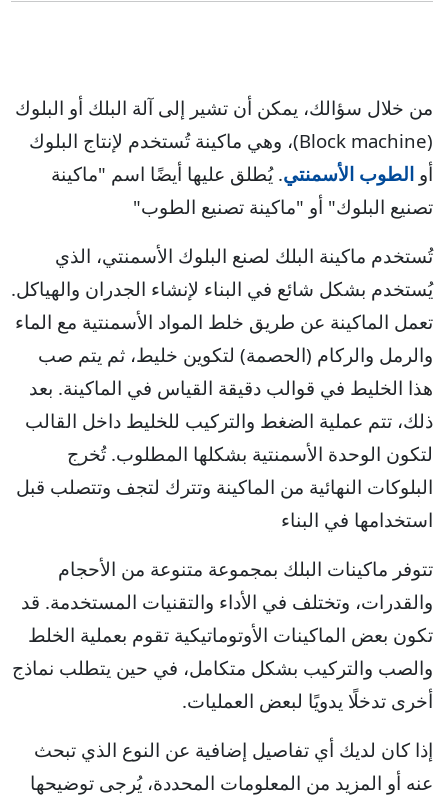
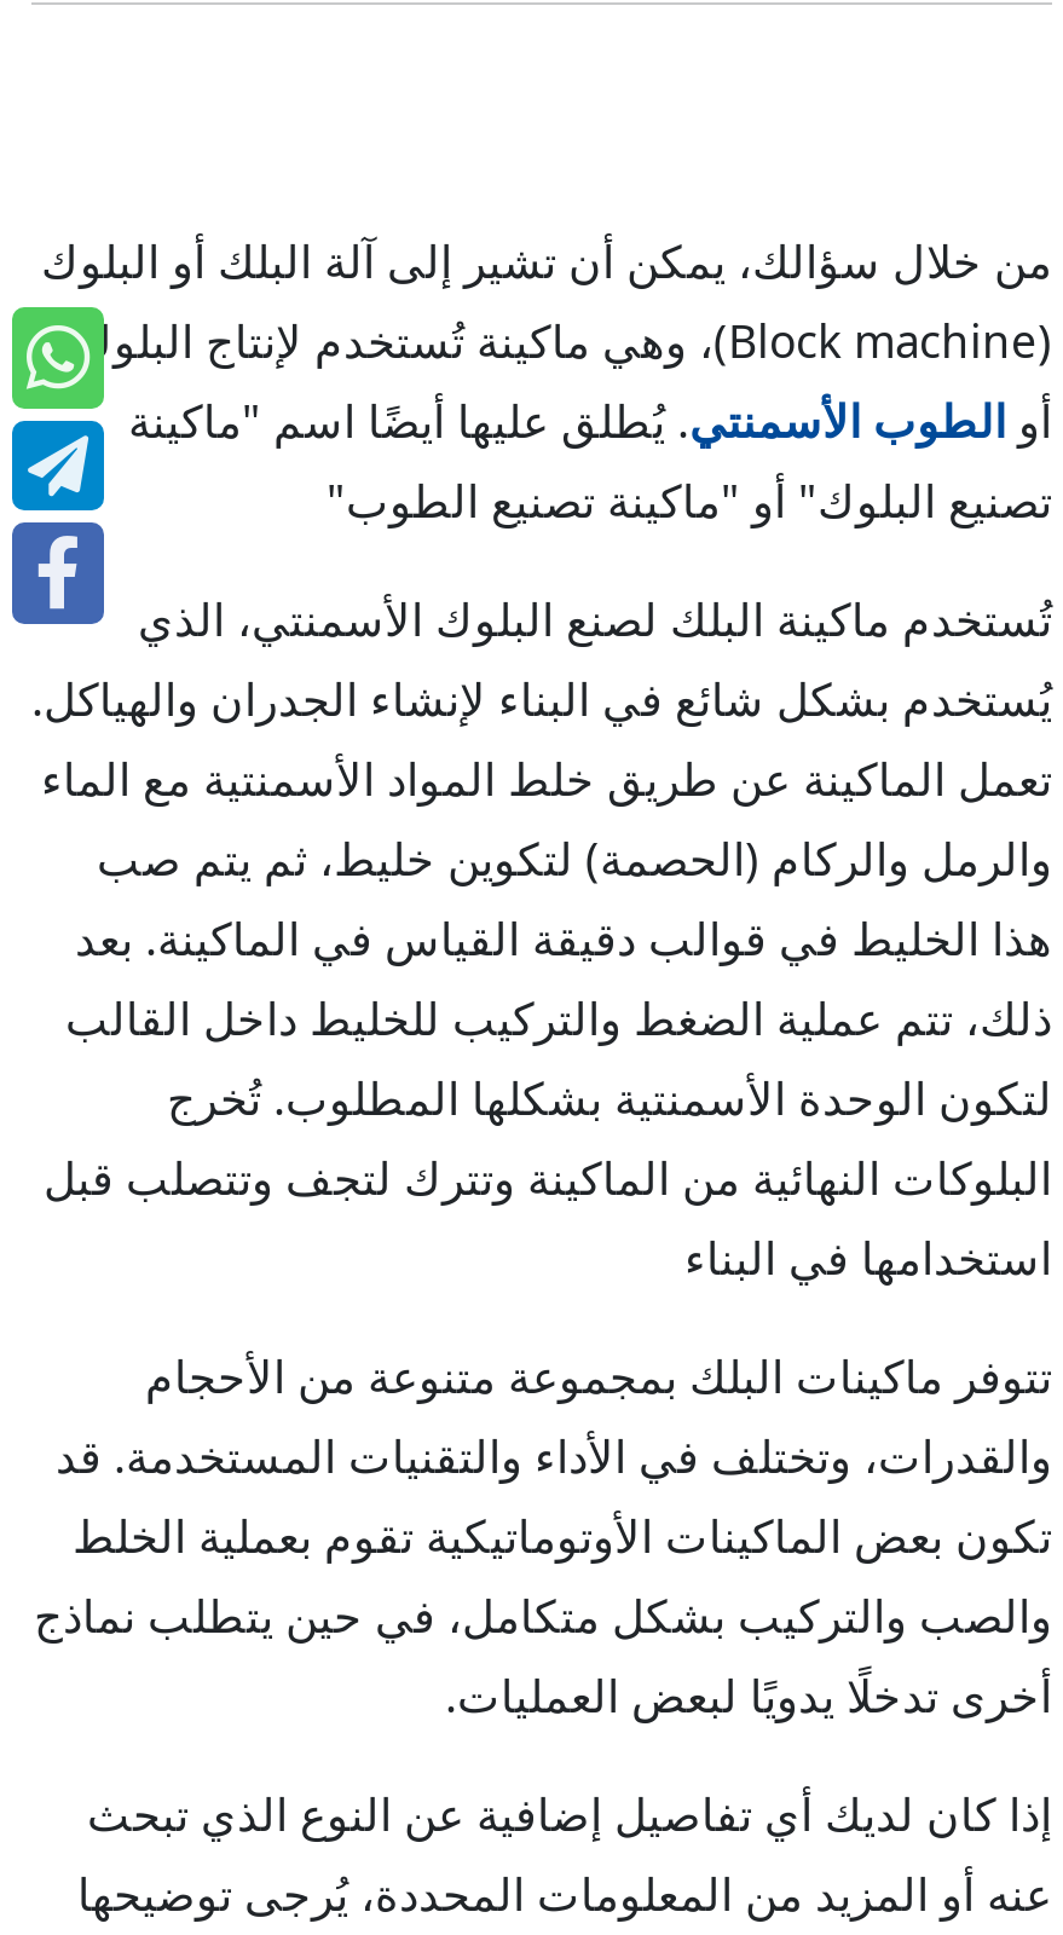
none -> [10,305,106,626] [image]

